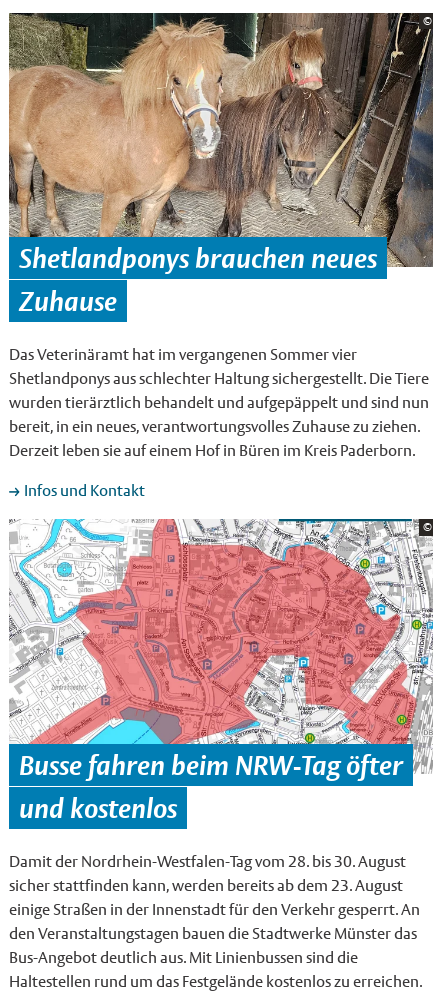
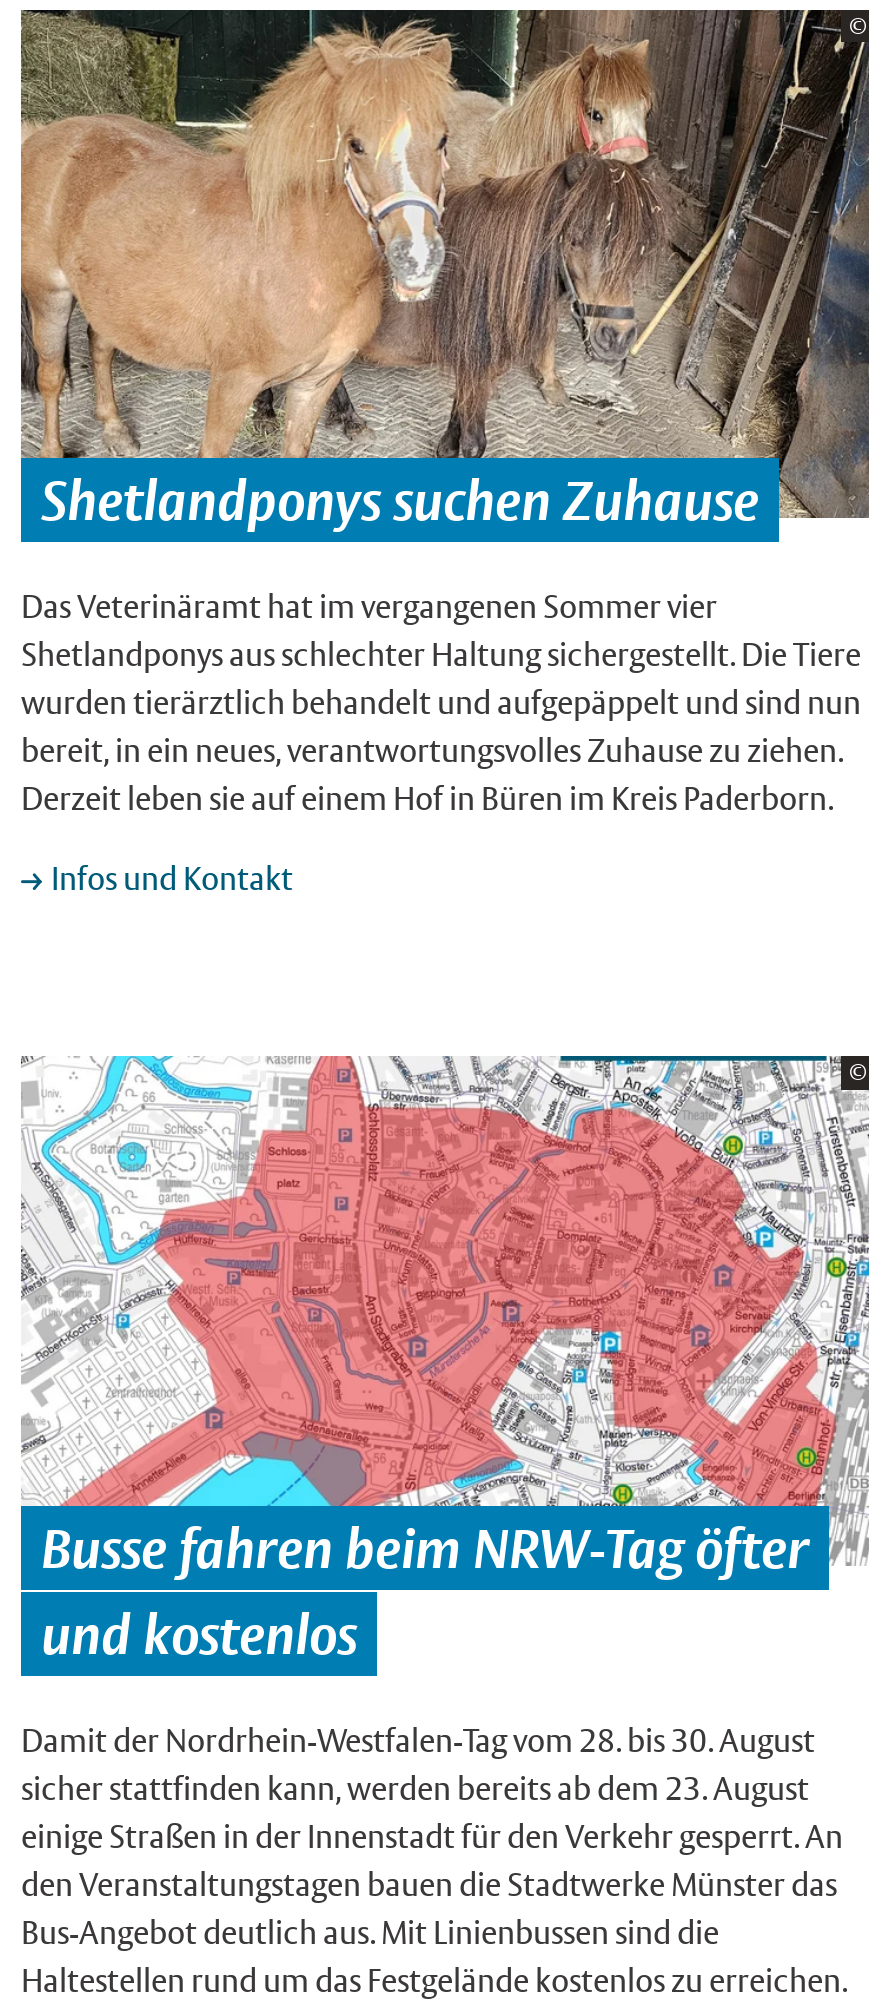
[19,242,377,317] Shetlandponys brauchen neues | Zuhause -> [41,469,759,533] Shetlandponys suchen Zuhause
moved [9,345,429,500] -> [21,589,861,899]: Das Veterinäramt hat im vergangenen Sommer vier | Shetlandponys aus schlechter Haltung sichergestellt. Die Tiere | wurden tierärztlich behandelt und aufgepäppelt und sind nun | bereit, in ein neues, verantwortungsvolles Zuhause zu ziehen. | Derzeit leben sie auf einem Hof in Büren im Kreis Paderborn. | Infos und Kontakt

